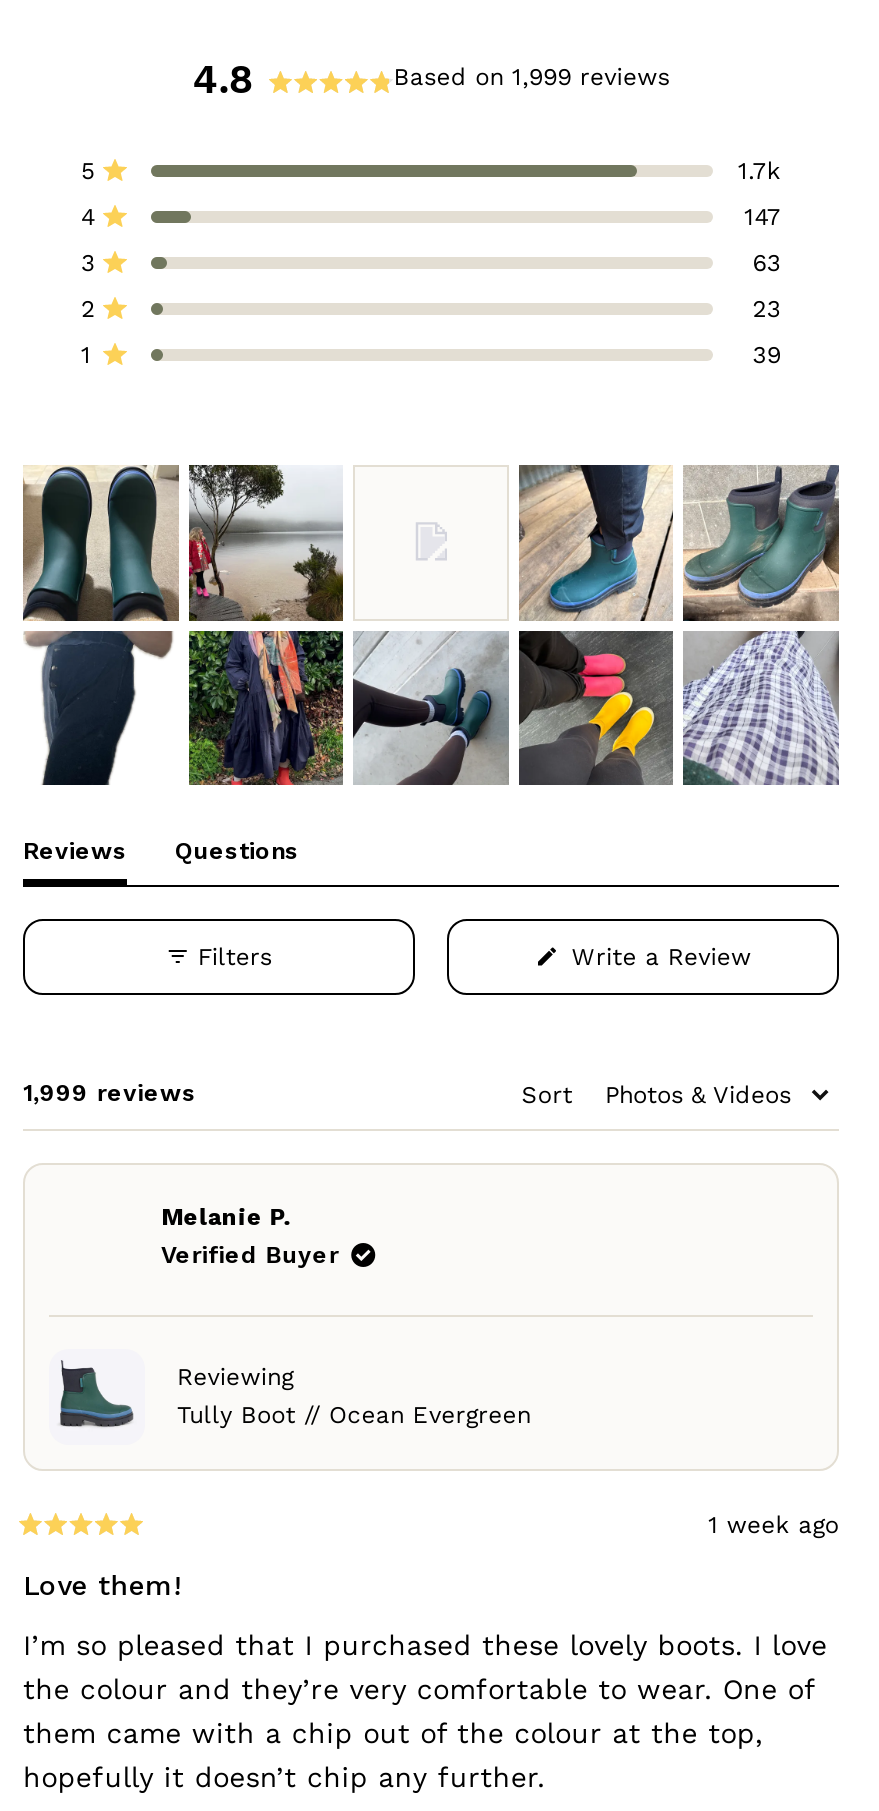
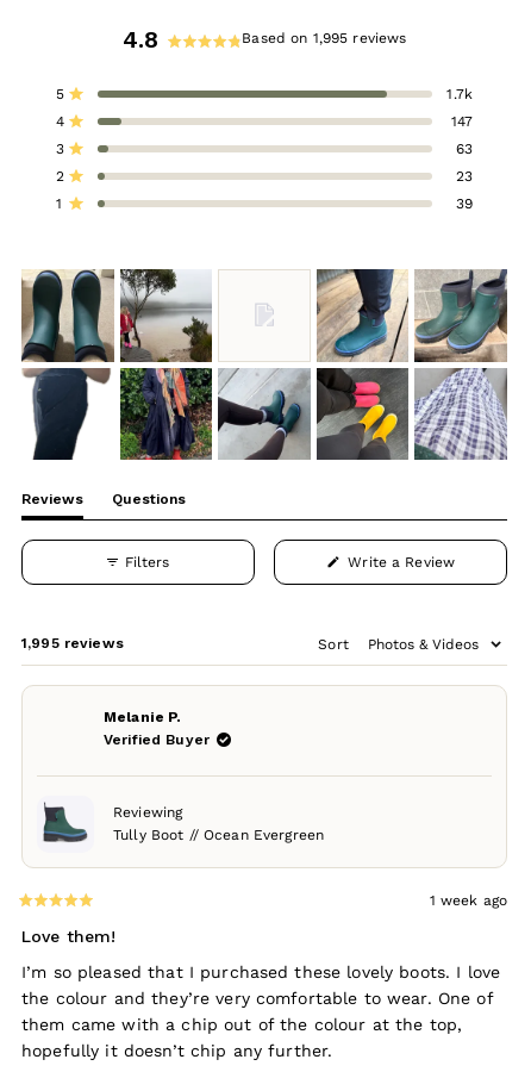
[394,64,670,92] Based on 1,999 reviews -> [242,30,406,47] Based on 1,995 reviews
[23,1079,197,1107] 1,999 reviews -> [21,635,124,652] 1,995 reviews

